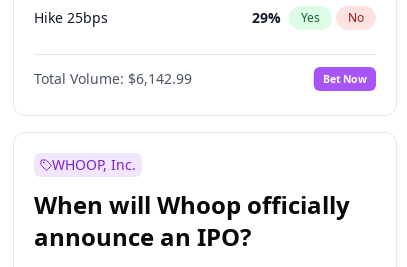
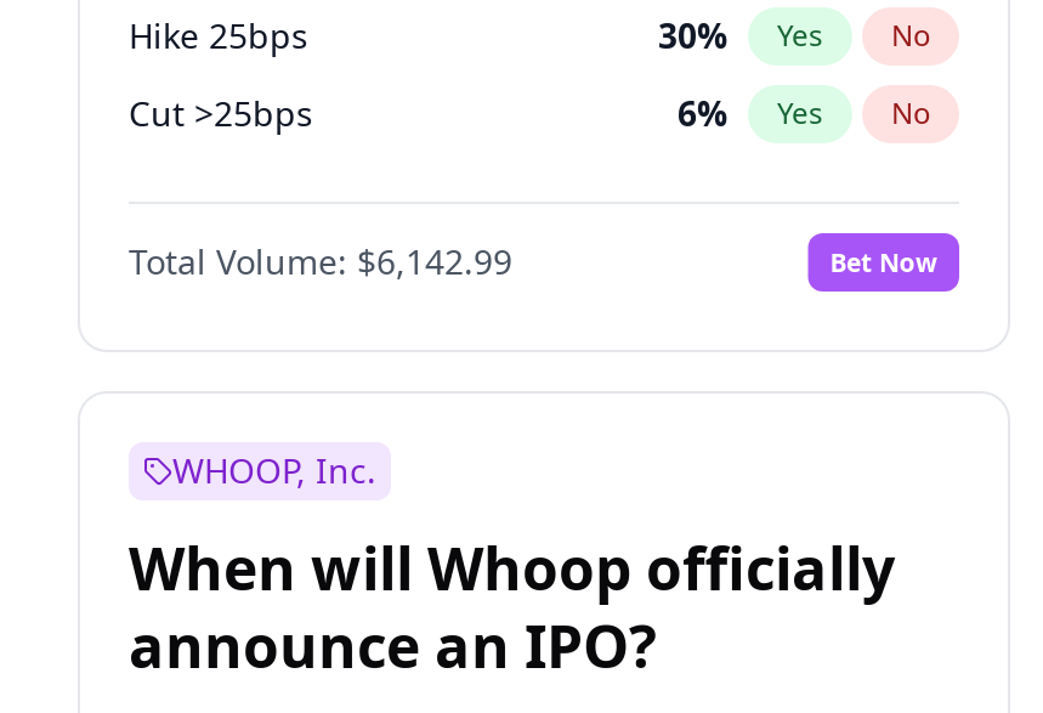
[252,8,281,27] 29% -> [129,12,930,136] 30% | Yes | No | Cut >25bps | 6%

